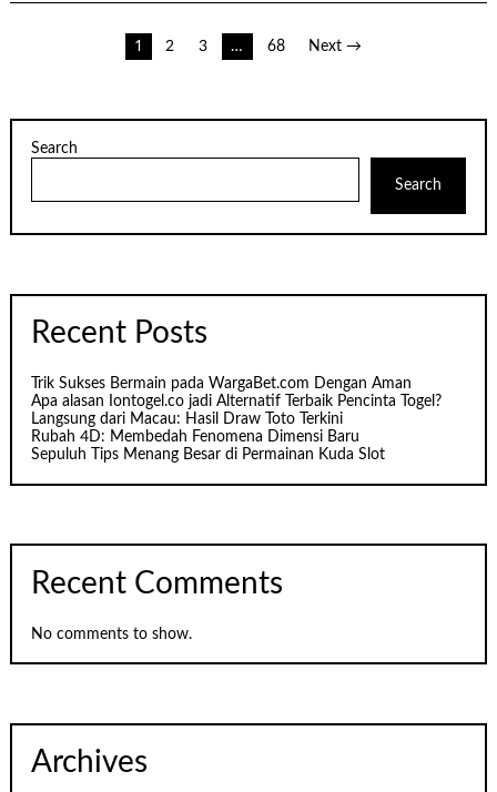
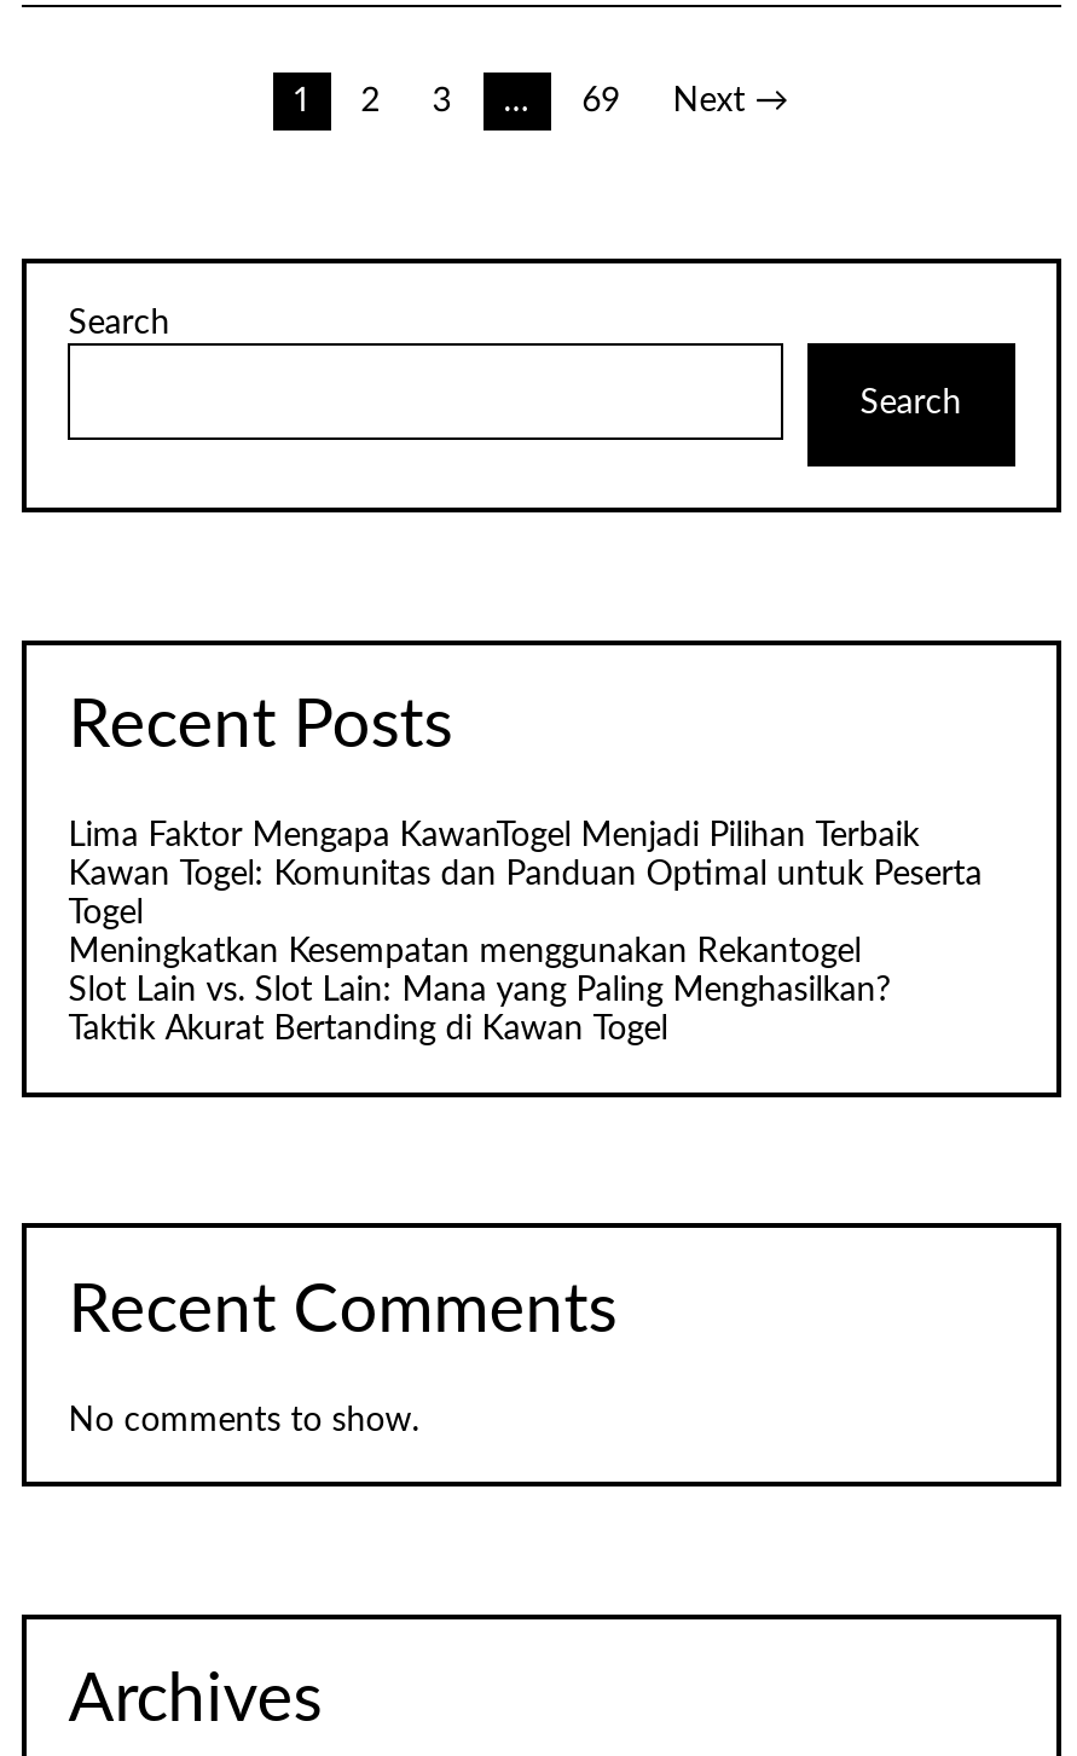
[267,39,285,54] 68 -> [582,85,621,118] 69
[31,376,442,463] Trik Sukses Bermain pada WargaBet.com Dengan Aman | Apa alasan Iontogel.co jadi Alternatif Terbaik Pencinta Togel? | Langsung dari Macau: Hasil Draw Toto Terkini | Rubah 4D: Membedah Fenomena Dimensi Baru | Sepuluh Tips Menang Besar di Permainan Kuda Slot -> [68,820,982,1047] Lima Faktor Mengapa KawanTogel Menjadi Pilihan Terbaik | Kawan Togel: Komunitas dan Panduan Optimal untuk Peserta | Togel | Meningkatkan Kesempatan menggunakan Rekantogel | Slot Lain vs. Slot Lain: Mana yang Paling Menghasilkan? | Taktik Akurat Bertanding di Kawan Togel

